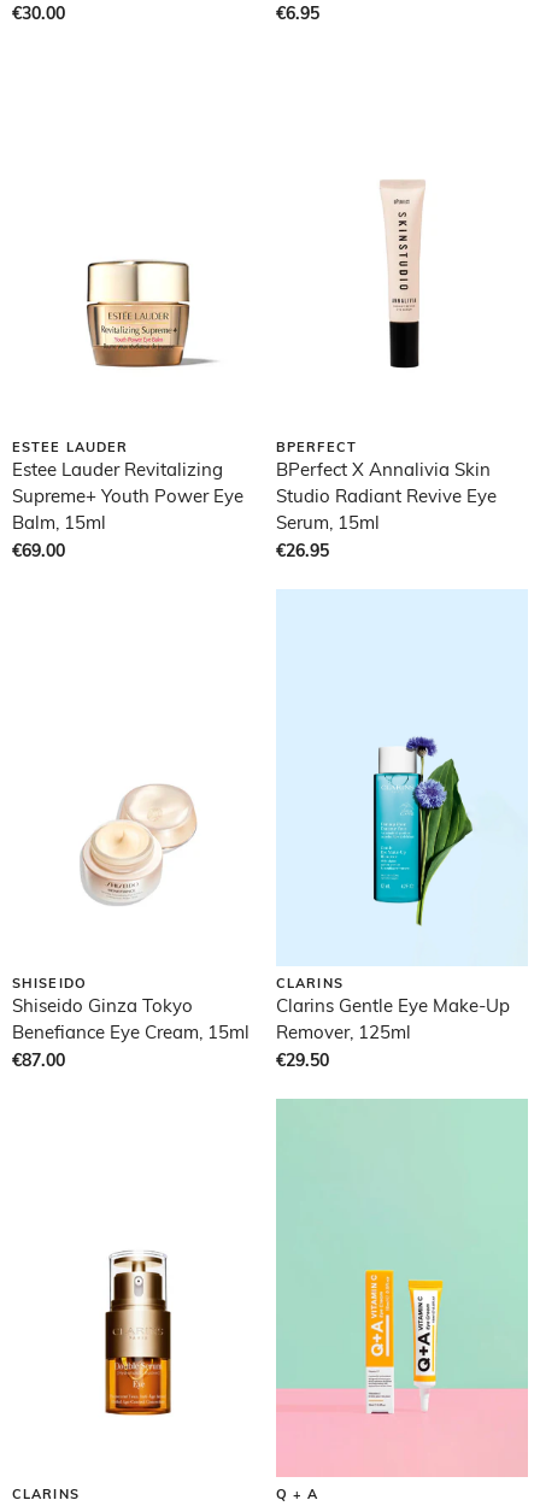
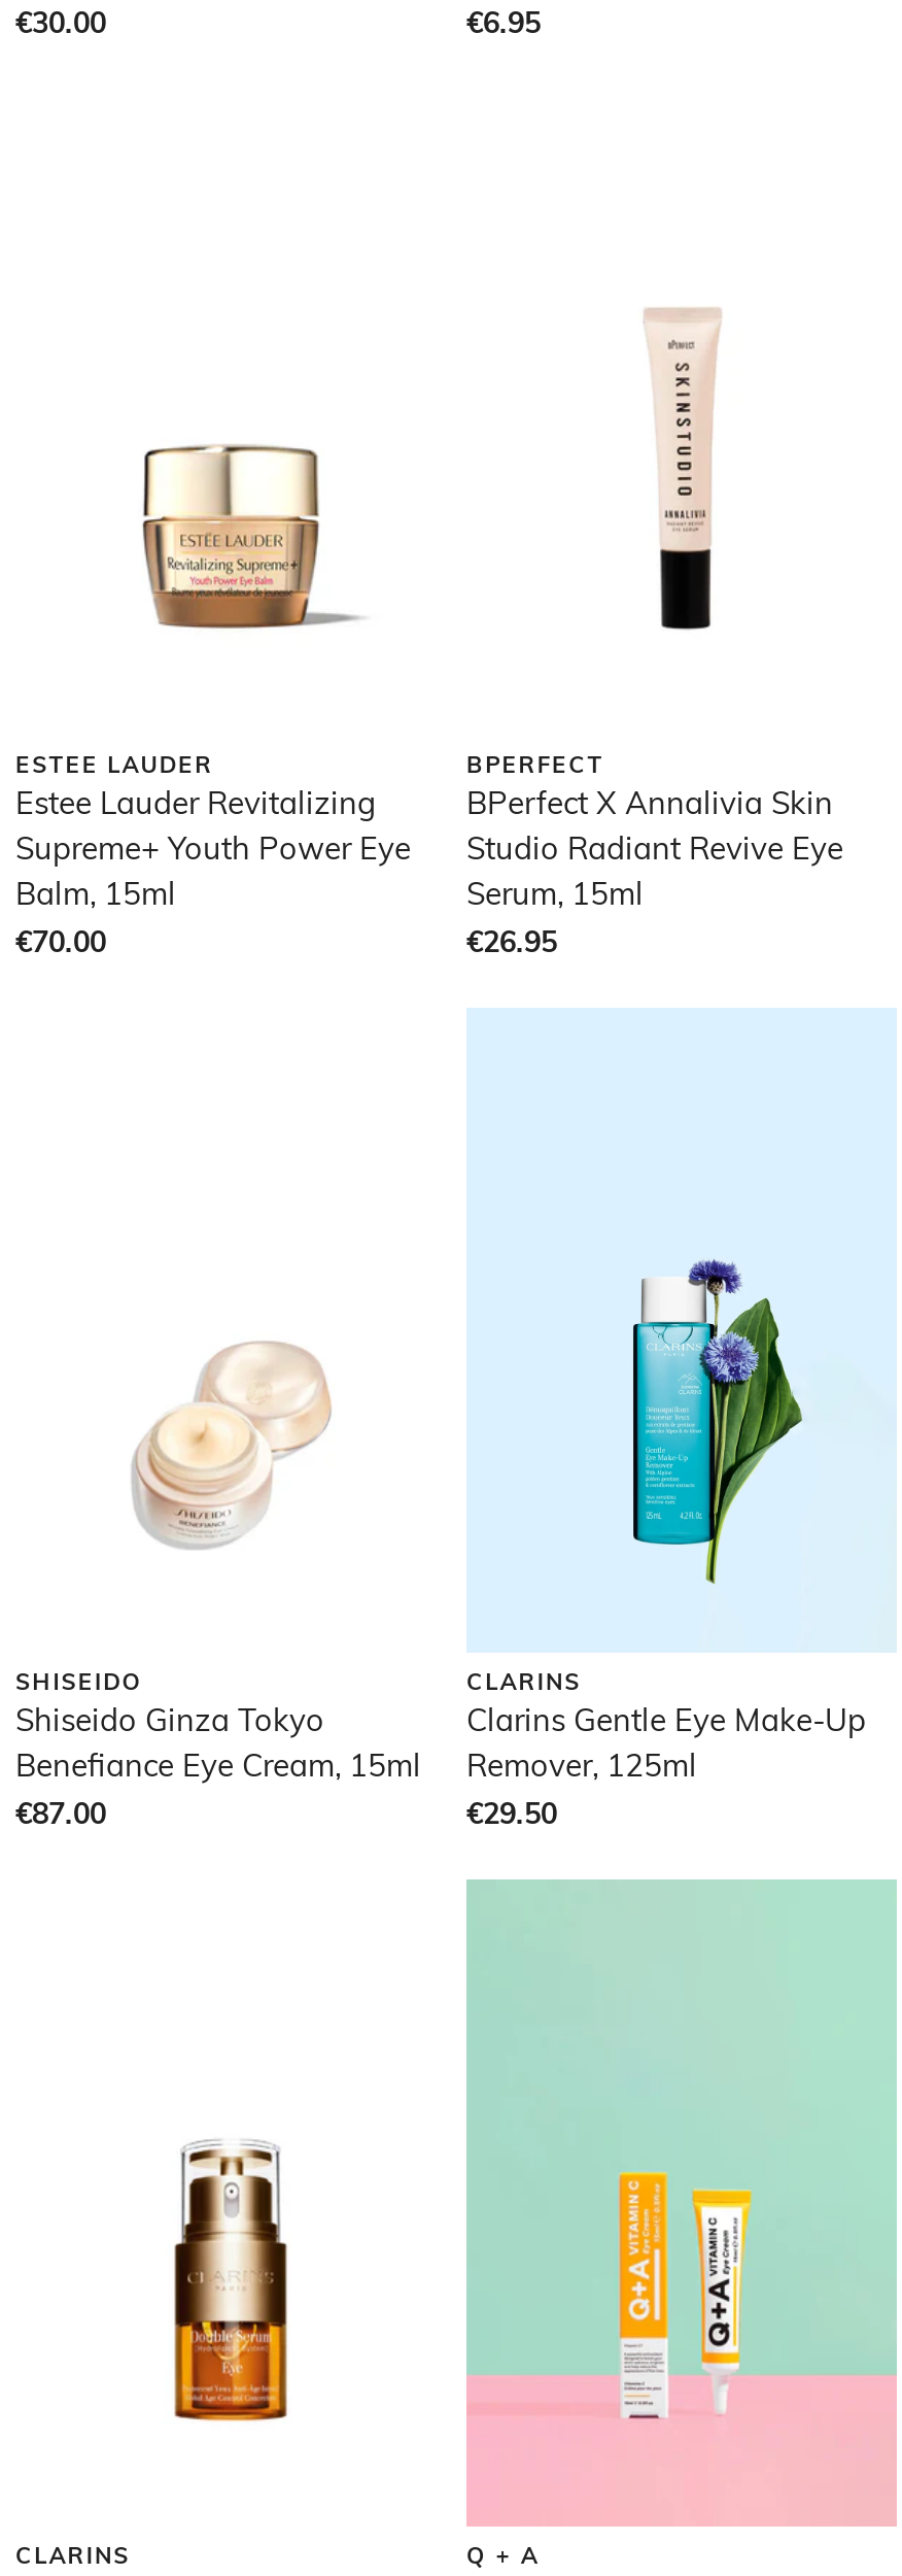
[12,543,65,561] €69.00 -> [15,928,106,959] €70.00

